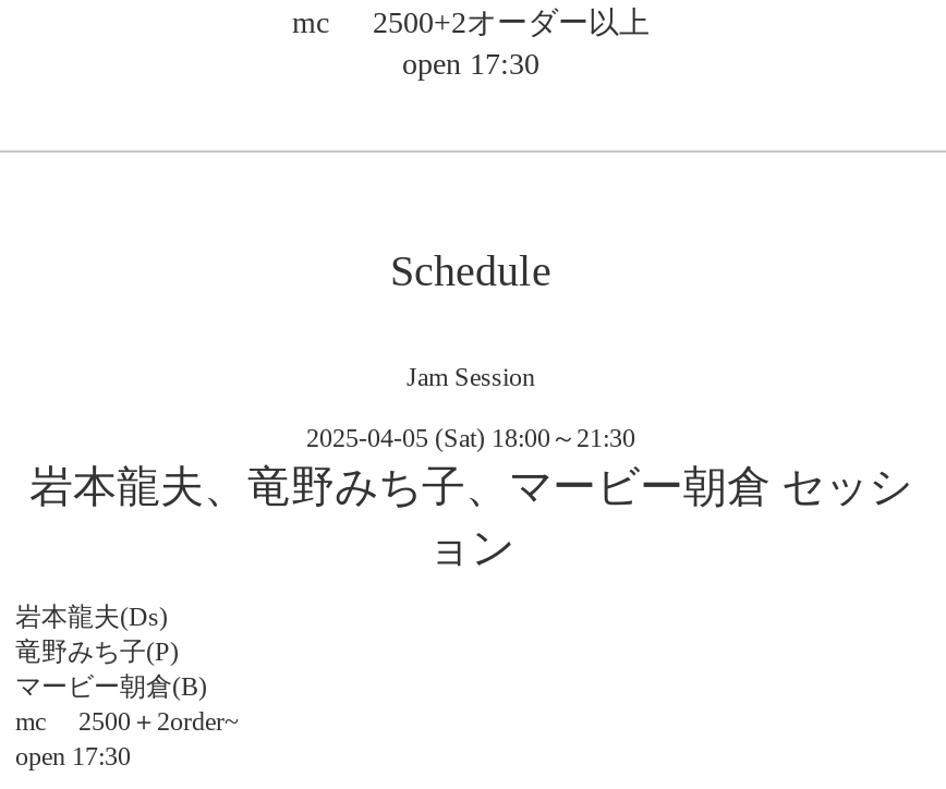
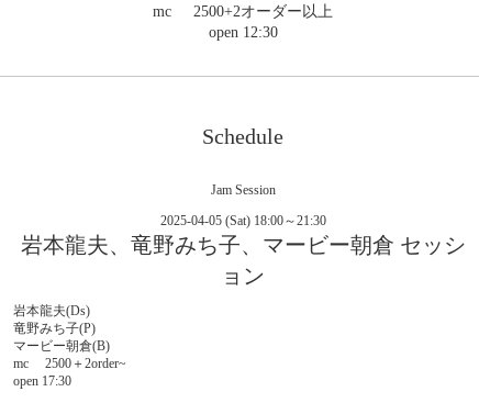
[402,48,539,81] open 17:30 -> [208,24,277,41] open 12:30

